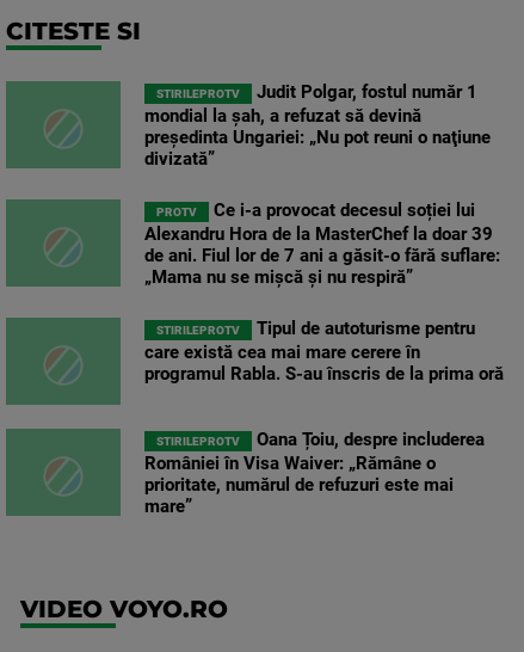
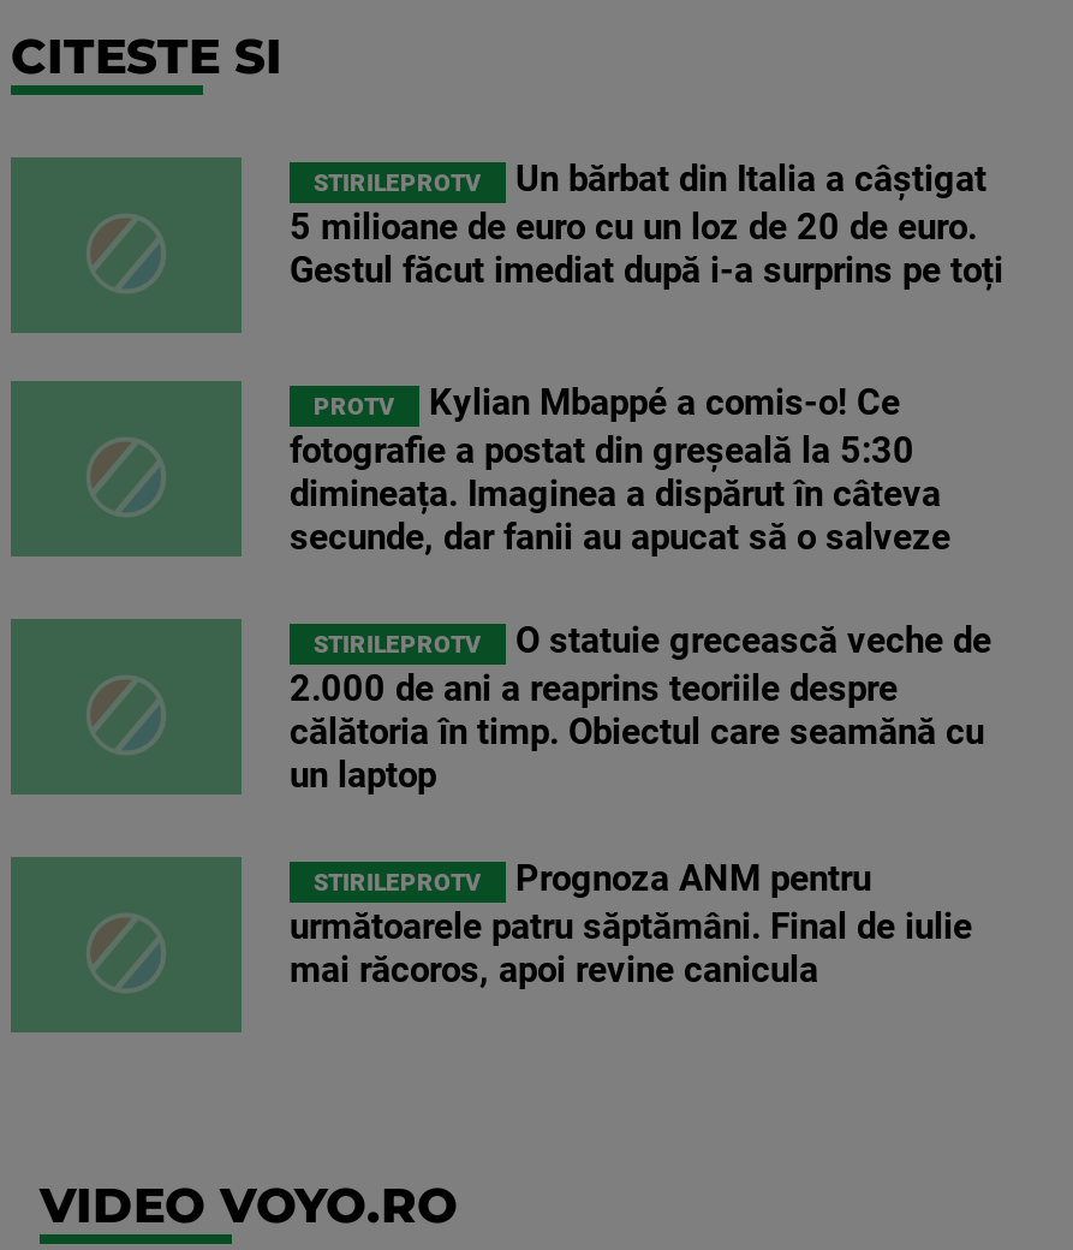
[144,81,491,170] Judit Polgar, fostul număr 1 | mondial la şah, a refuzat să devină | preşedinta Ungariei: „Nu pot reuni o naţiune | divizată” -> [290,157,1003,292] Un bărbat din Italia a câștigat | 5 milioane de euro cu un loz de 20 de euro. | Gestul făcut imediat după i-a surprins pe toți
[144,199,500,288] Ce i-a provocat decesul soției lui | Alexandru Hora de la MasterChef la doar 39 | de ani. Fiul lor de 7 ani a găsit-o fără suflare: | „Mama nu se mișcă și nu respiră” -> [290,381,950,559] Kylian Mbappé a comis-o! Ce | fotografie a postat din greșeală la 5:30 | dimineața. Imaginea a dispărut în câteva | secunde, dar fanii au apucat să o salveze
[144,318,504,385] Tipul de autoturisme pentru | care există cea mai mare cerere în | programul Rabla. S-au înscris de la prima oră -> [290,619,991,797] O statuie grecească veche de | 2.000 de ani a reaprins teoriile despre | călătoria în timp. Obiectul care seamănă cu | un laptop
[144,429,485,517] Oana Țoiu, despre includerea | României în Visa Waiver: „Rămâne o | prioritate, numărul de refuzuri este mai | mare” -> [290,857,972,992] Prognoza ANM pentru | următoarele patru săptămâni. Final de iulie | mai răcoros, apoi revine canicula

